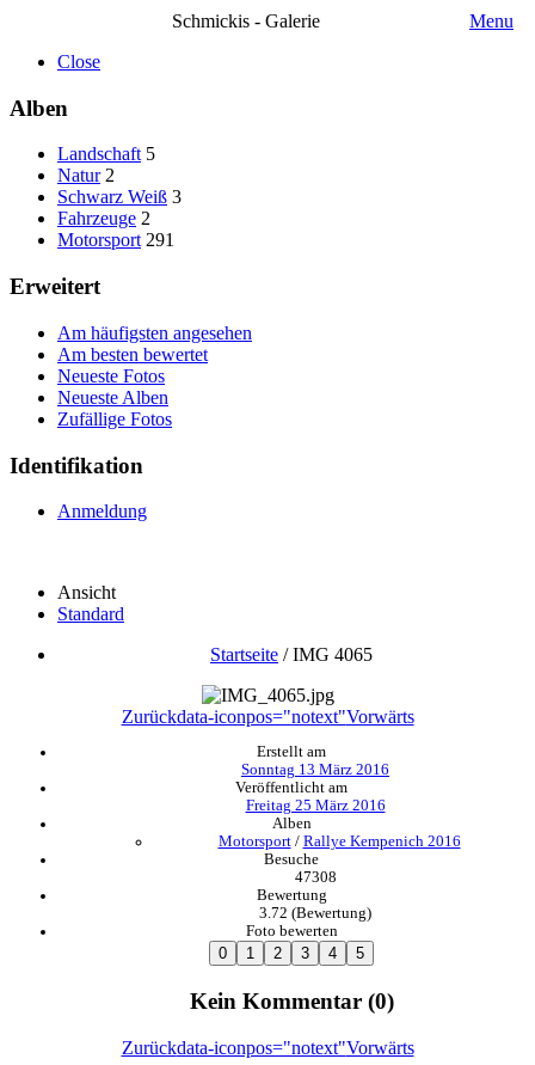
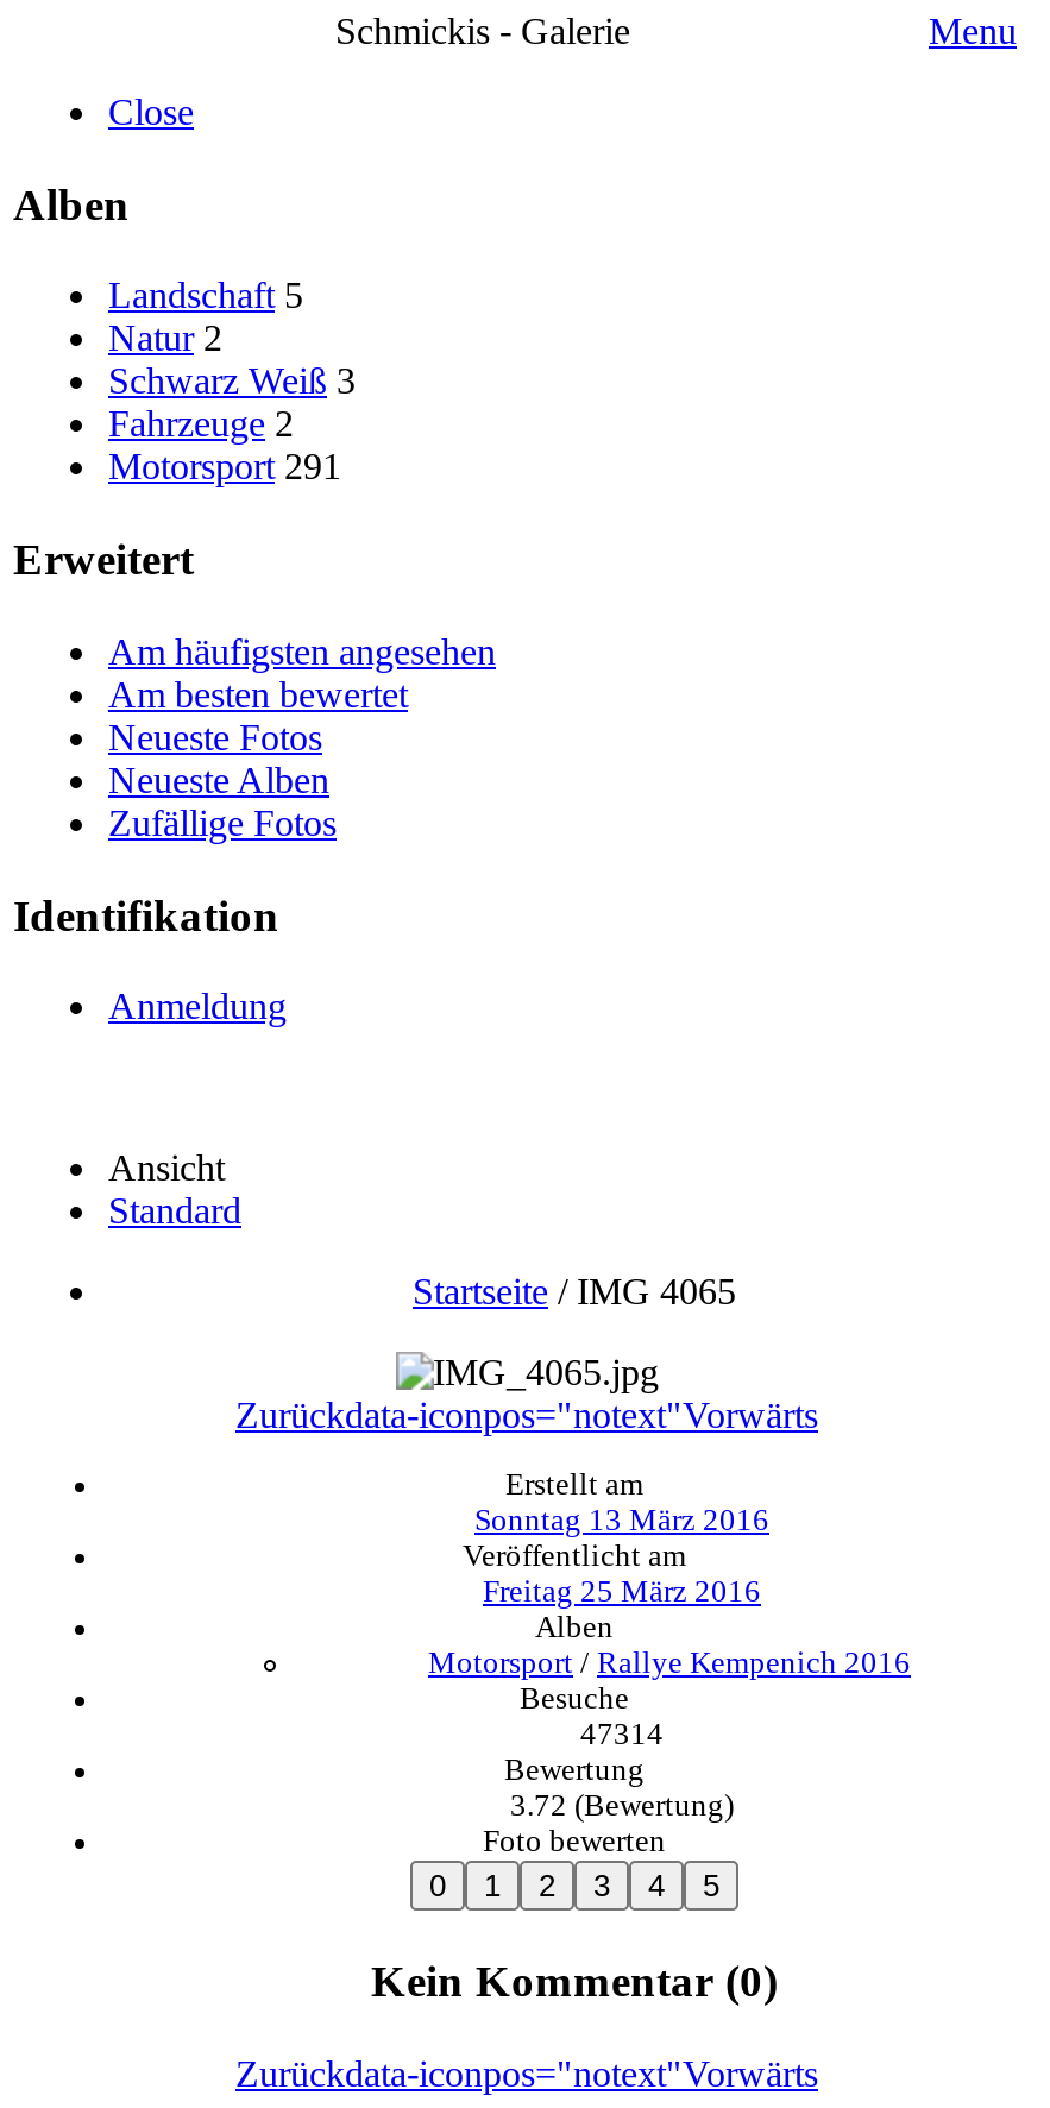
[294,869,336,886] 47308 -> [580,1718,664,1752] 47314

